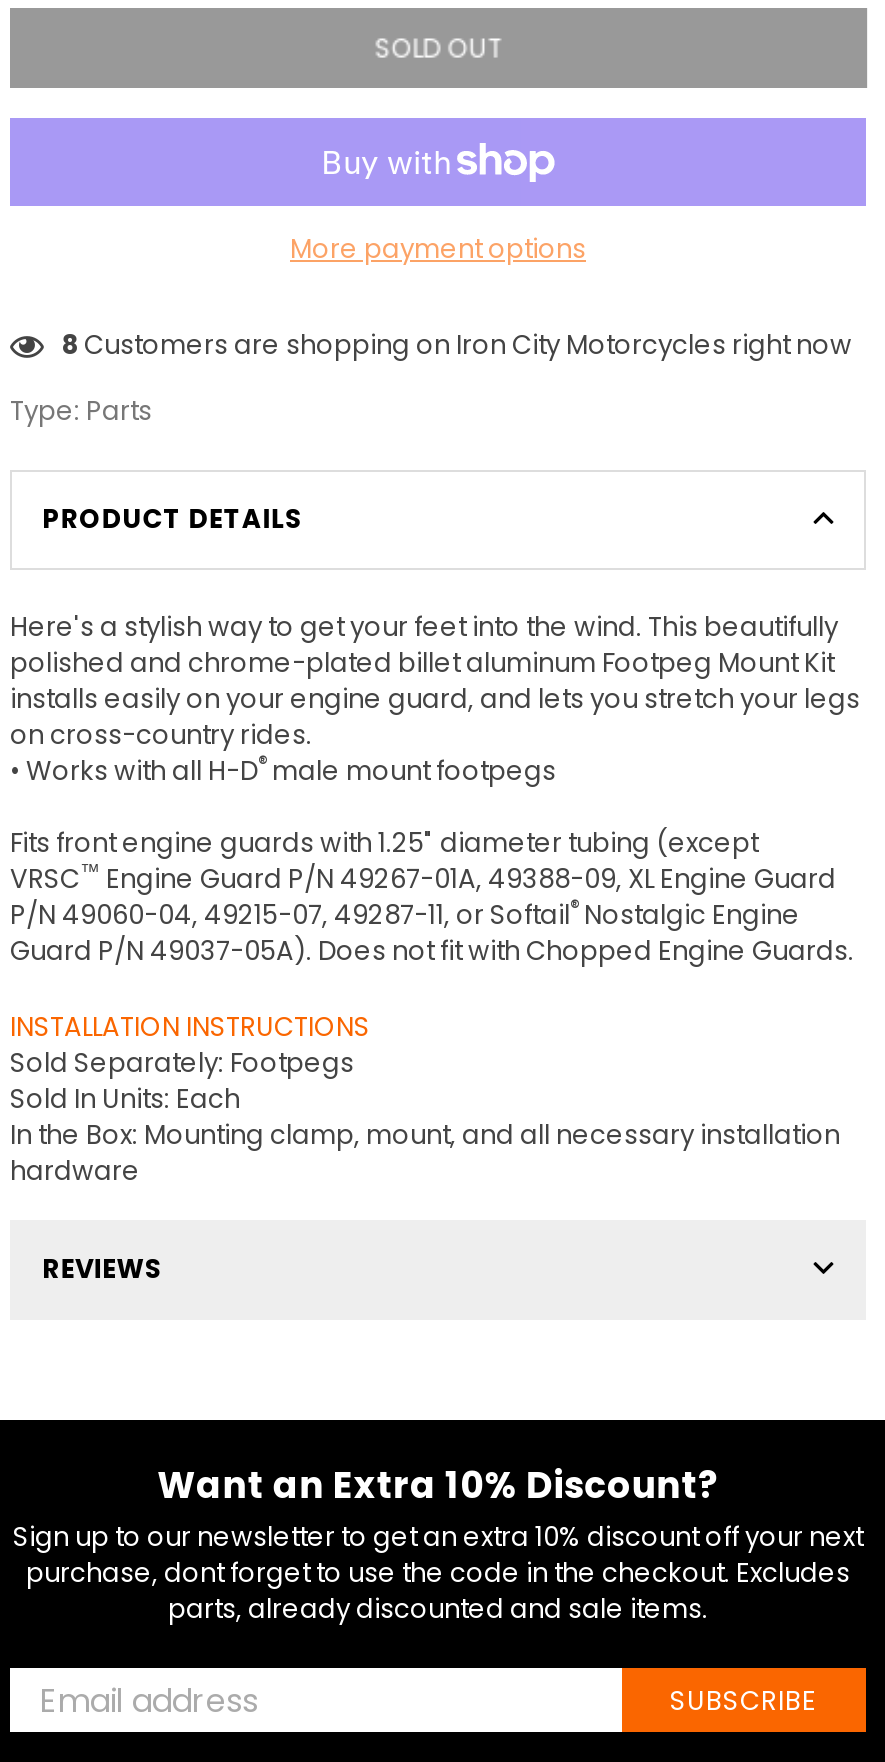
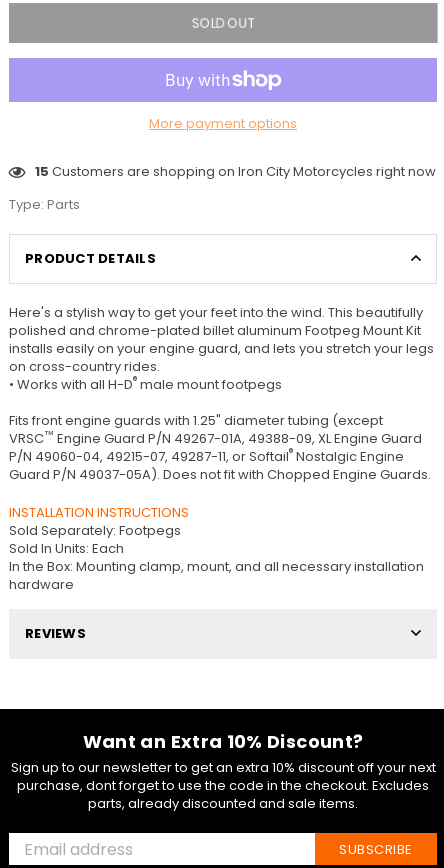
[62,326,852,364] 8 Customers are shopping on Iron City Motorcycles right now -> [35,162,436,181] 15 Customers are shopping on Iron City Motorcycles right now

